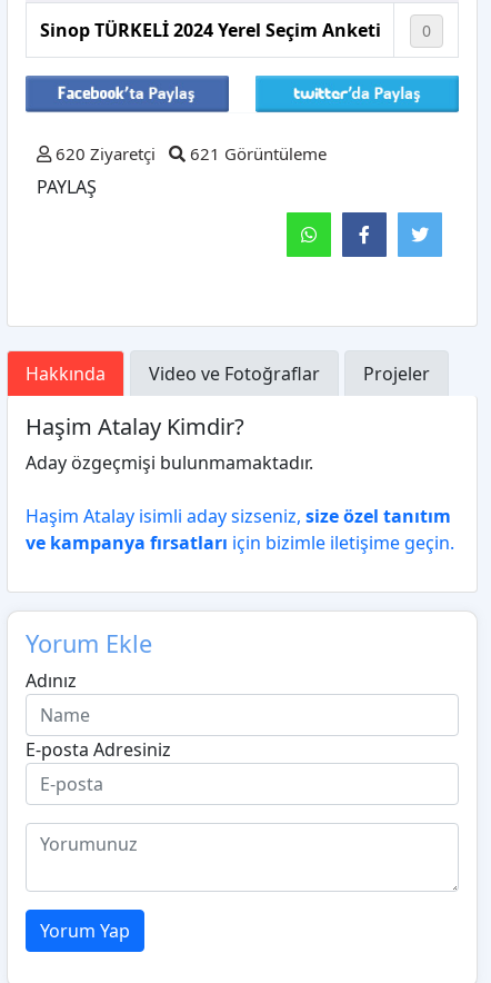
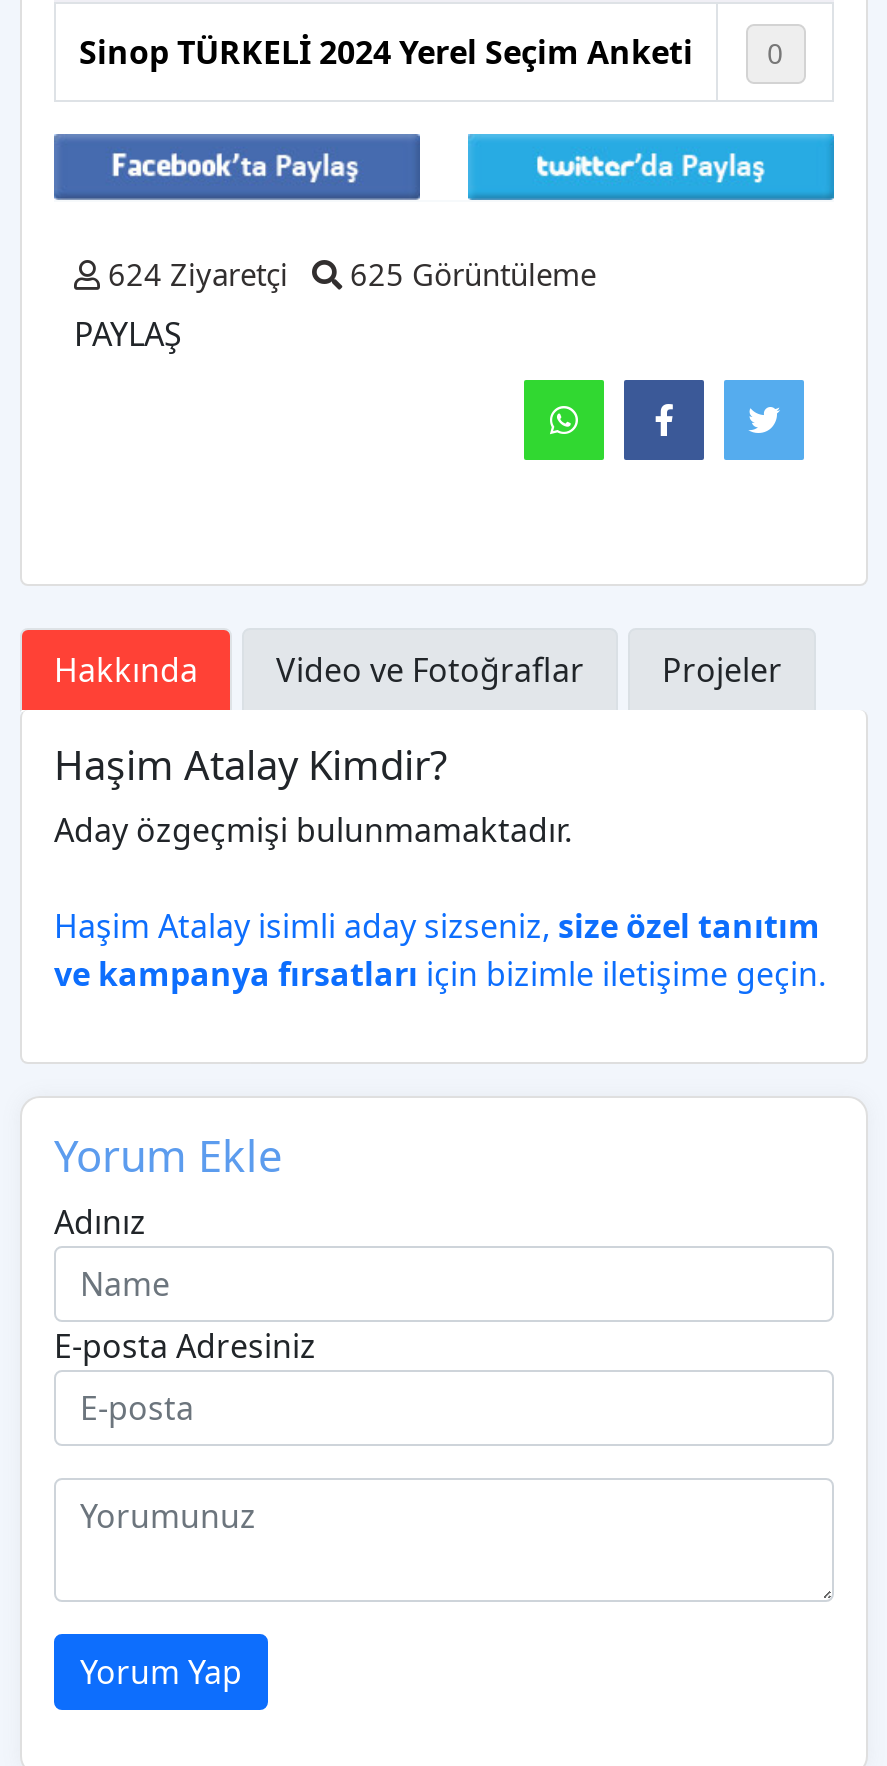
[51,142,156,165] 620 Ziyaretçi -> [100,254,288,294] 624 Ziyaretçi
[186,142,327,165] 621 Görüntüleme -> [342,254,596,294] 625 Görüntüleme

